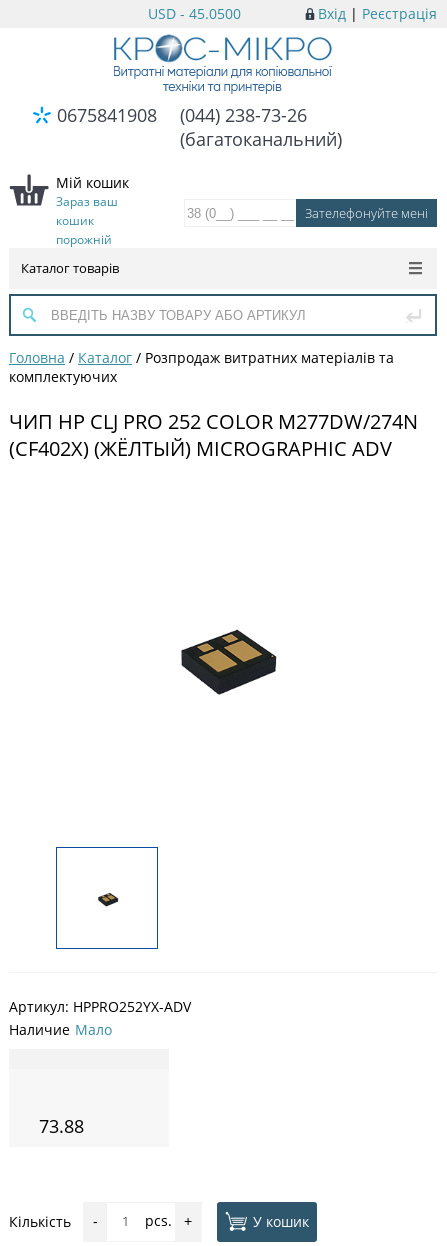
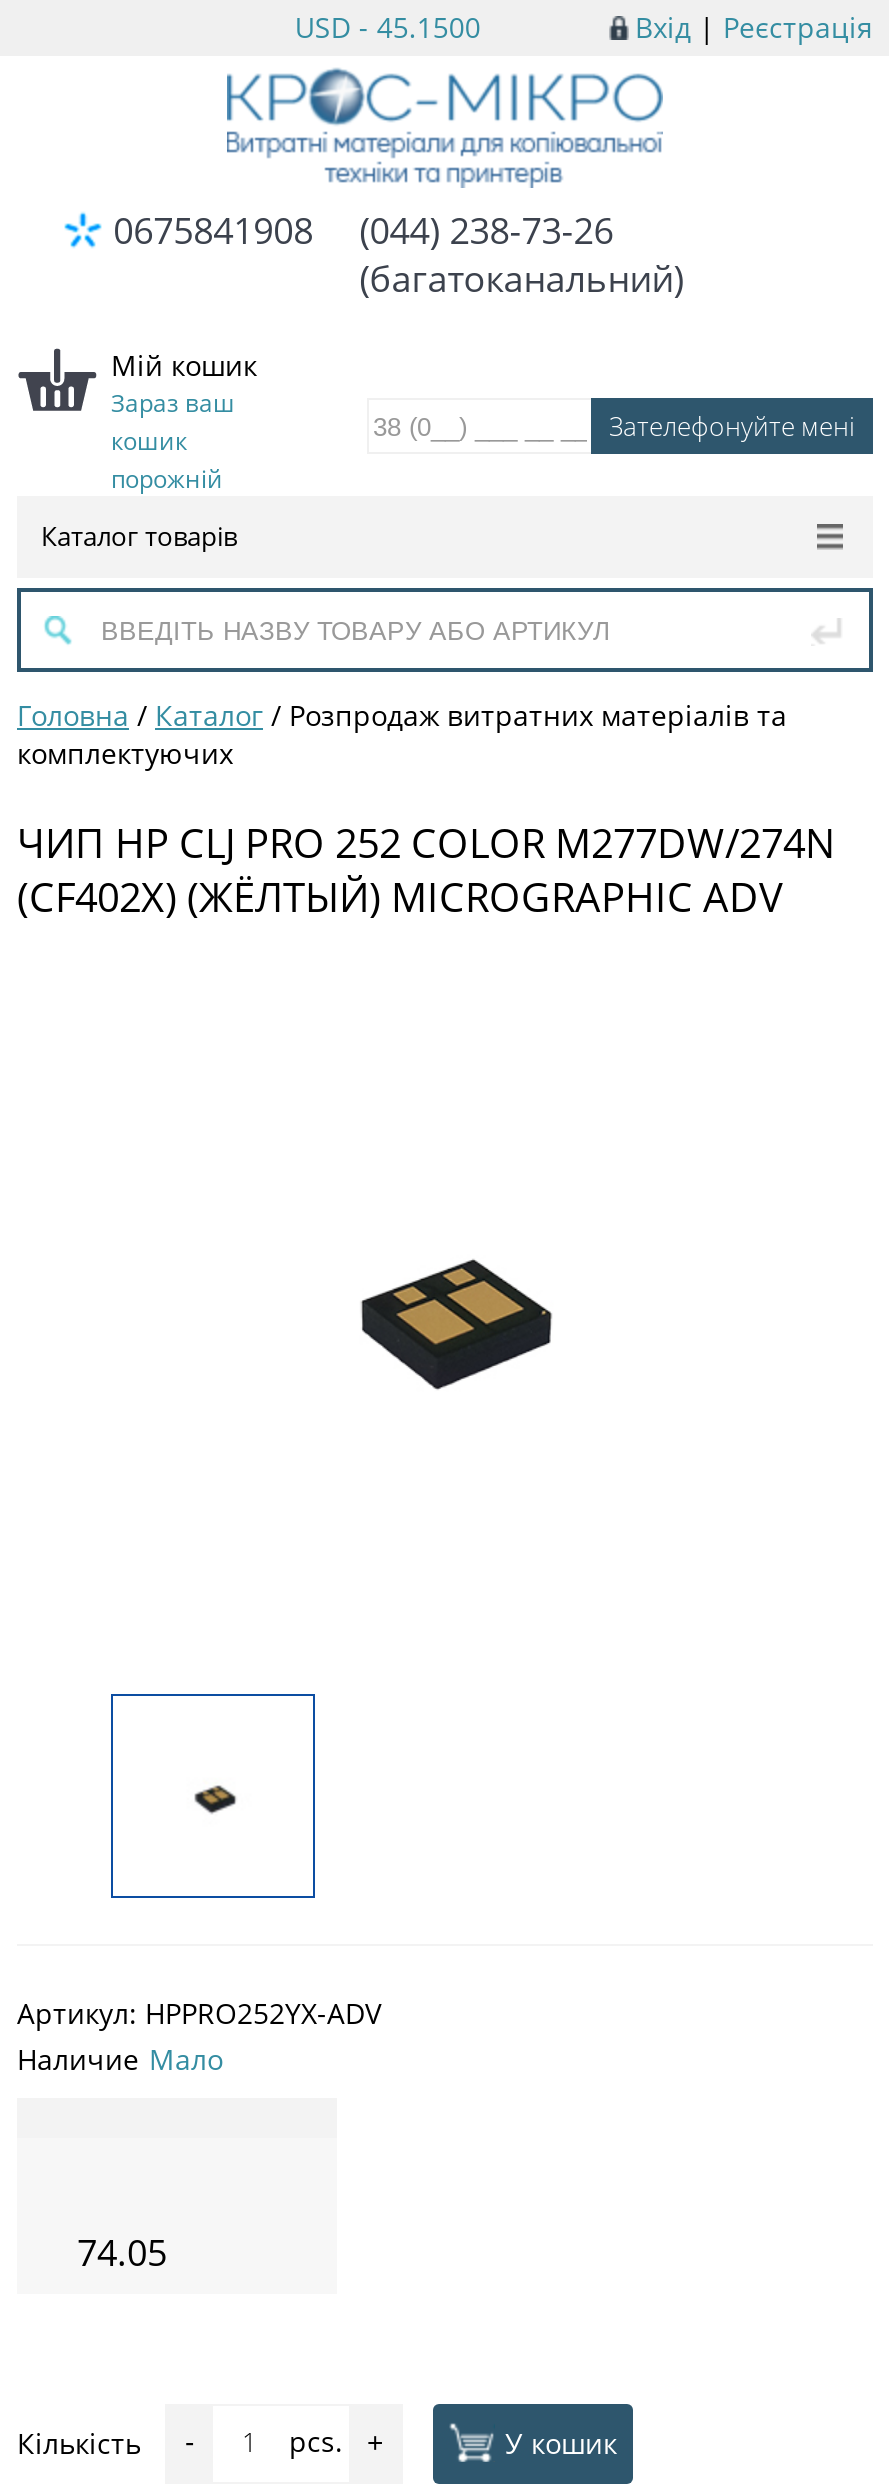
[148,4,241,23] USD - 45.0500 -> [295,8,481,46] USD - 45.1500
[39,1113,84,1137] 73.88 -> [77,2227,167,2275] 74.05

